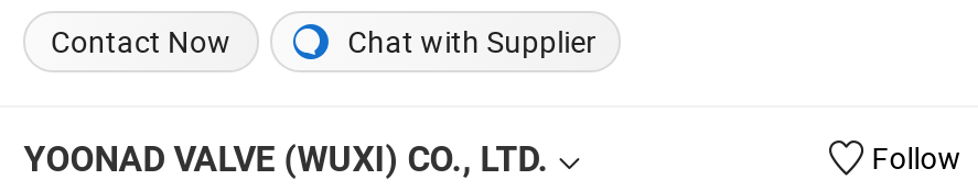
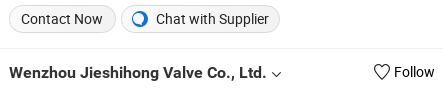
[24,138,549,179] YOONAD VALVE (WUXI) CO., LTD. -> [9,63,267,82] Wenzhou Jieshihong Valve Co., Ltd.

